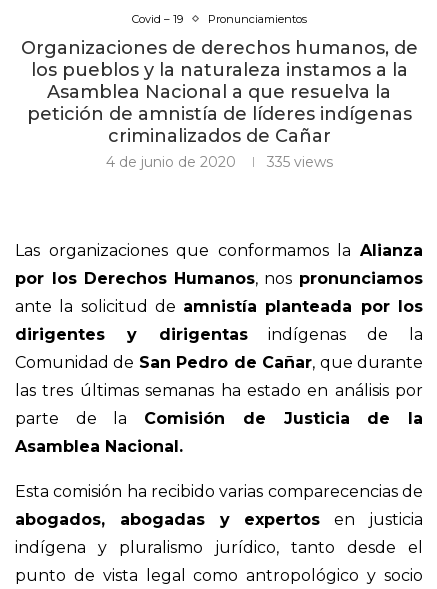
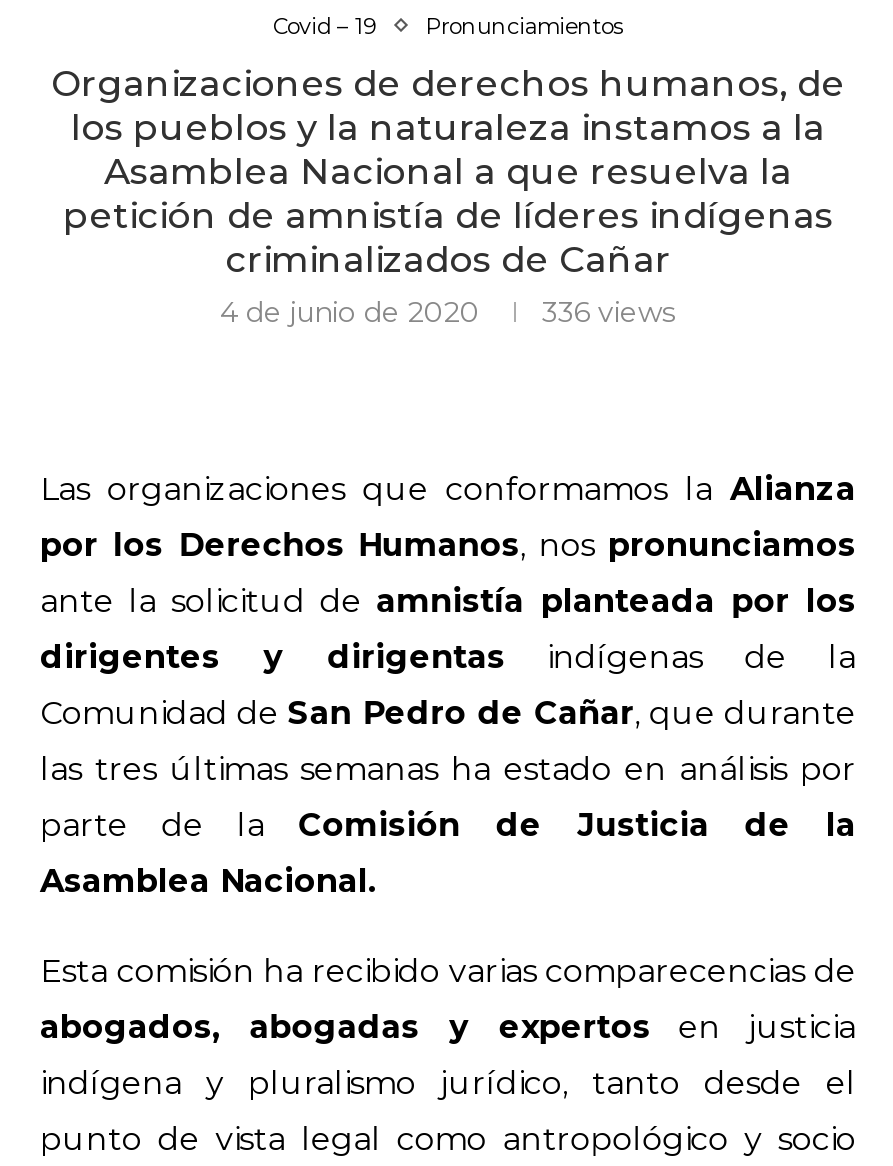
[105,153,332,171] 4 de junio de 2020 335 views -> [220,294,676,330] 4 de junio de 2020 336 views

